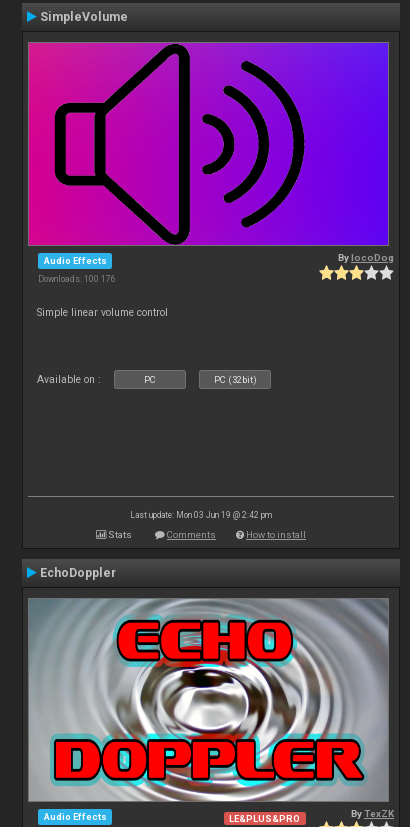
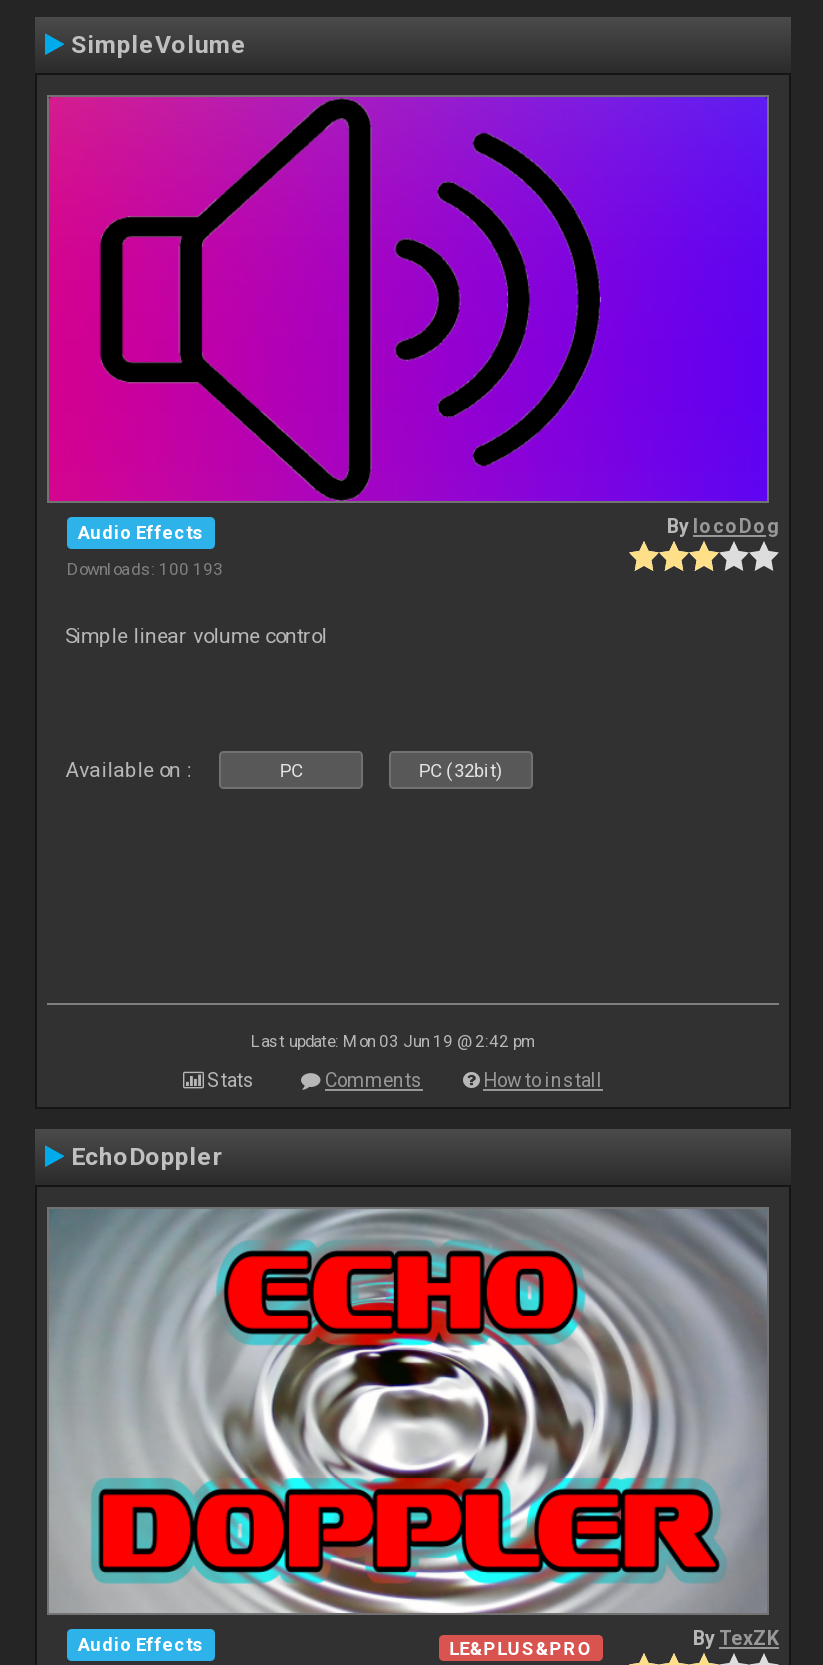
[38,274,116,284] Downloads: 100 176 -> [67,558,223,578] Downloads: 100 193

